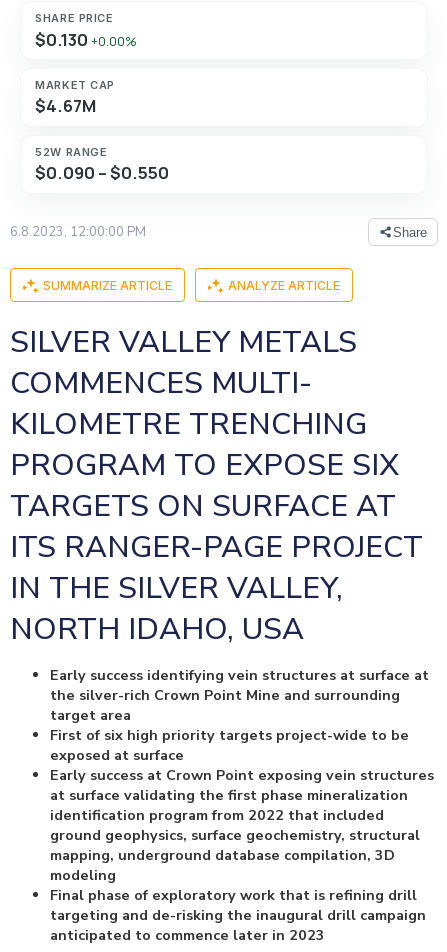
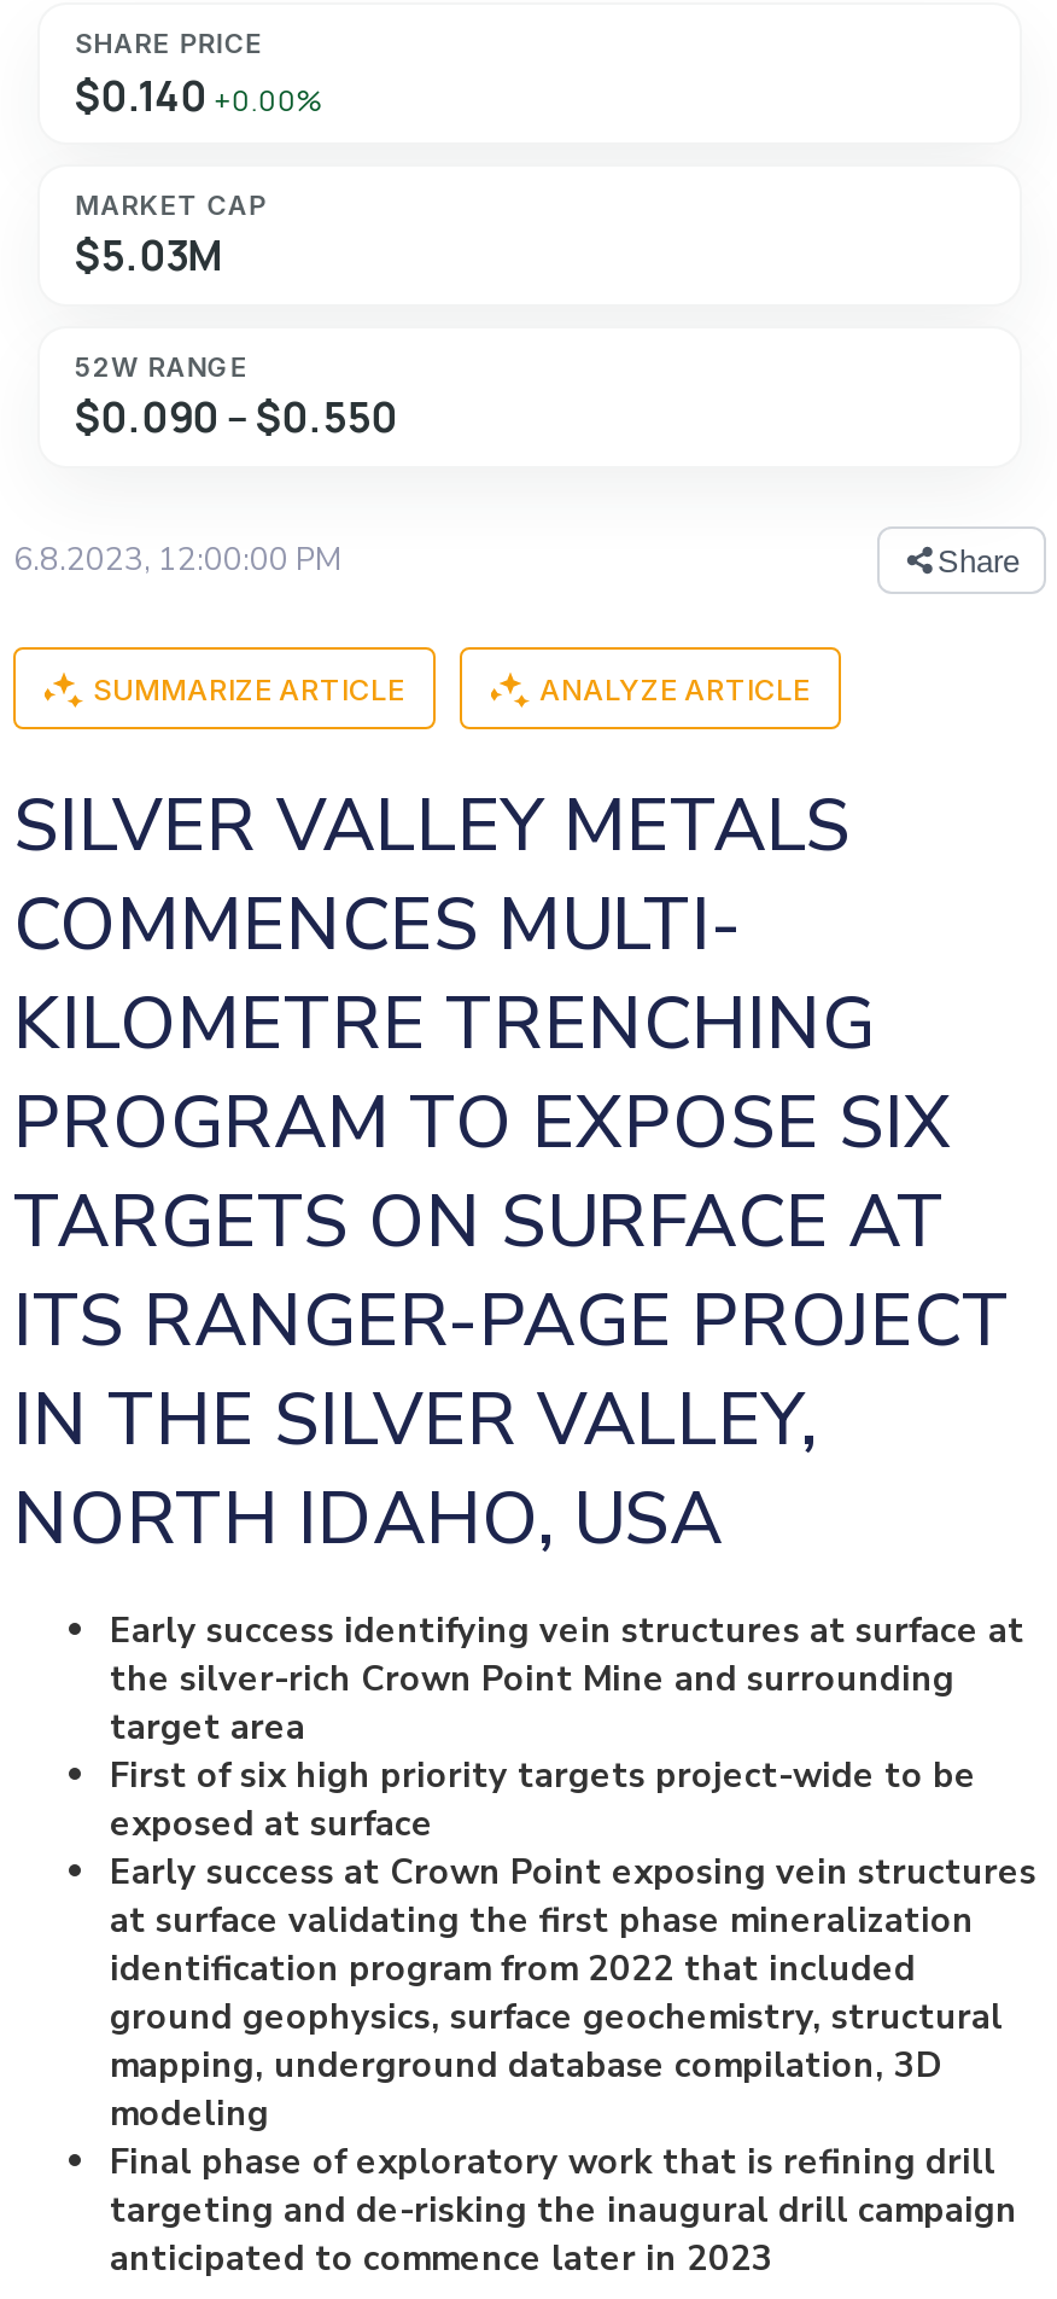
[35,27,137,50] $0.130 +0.00% -> [75,66,326,122] $0.140 +0.00%
[35,94,96,117] $4.67M -> [75,228,222,284] $5.03M

